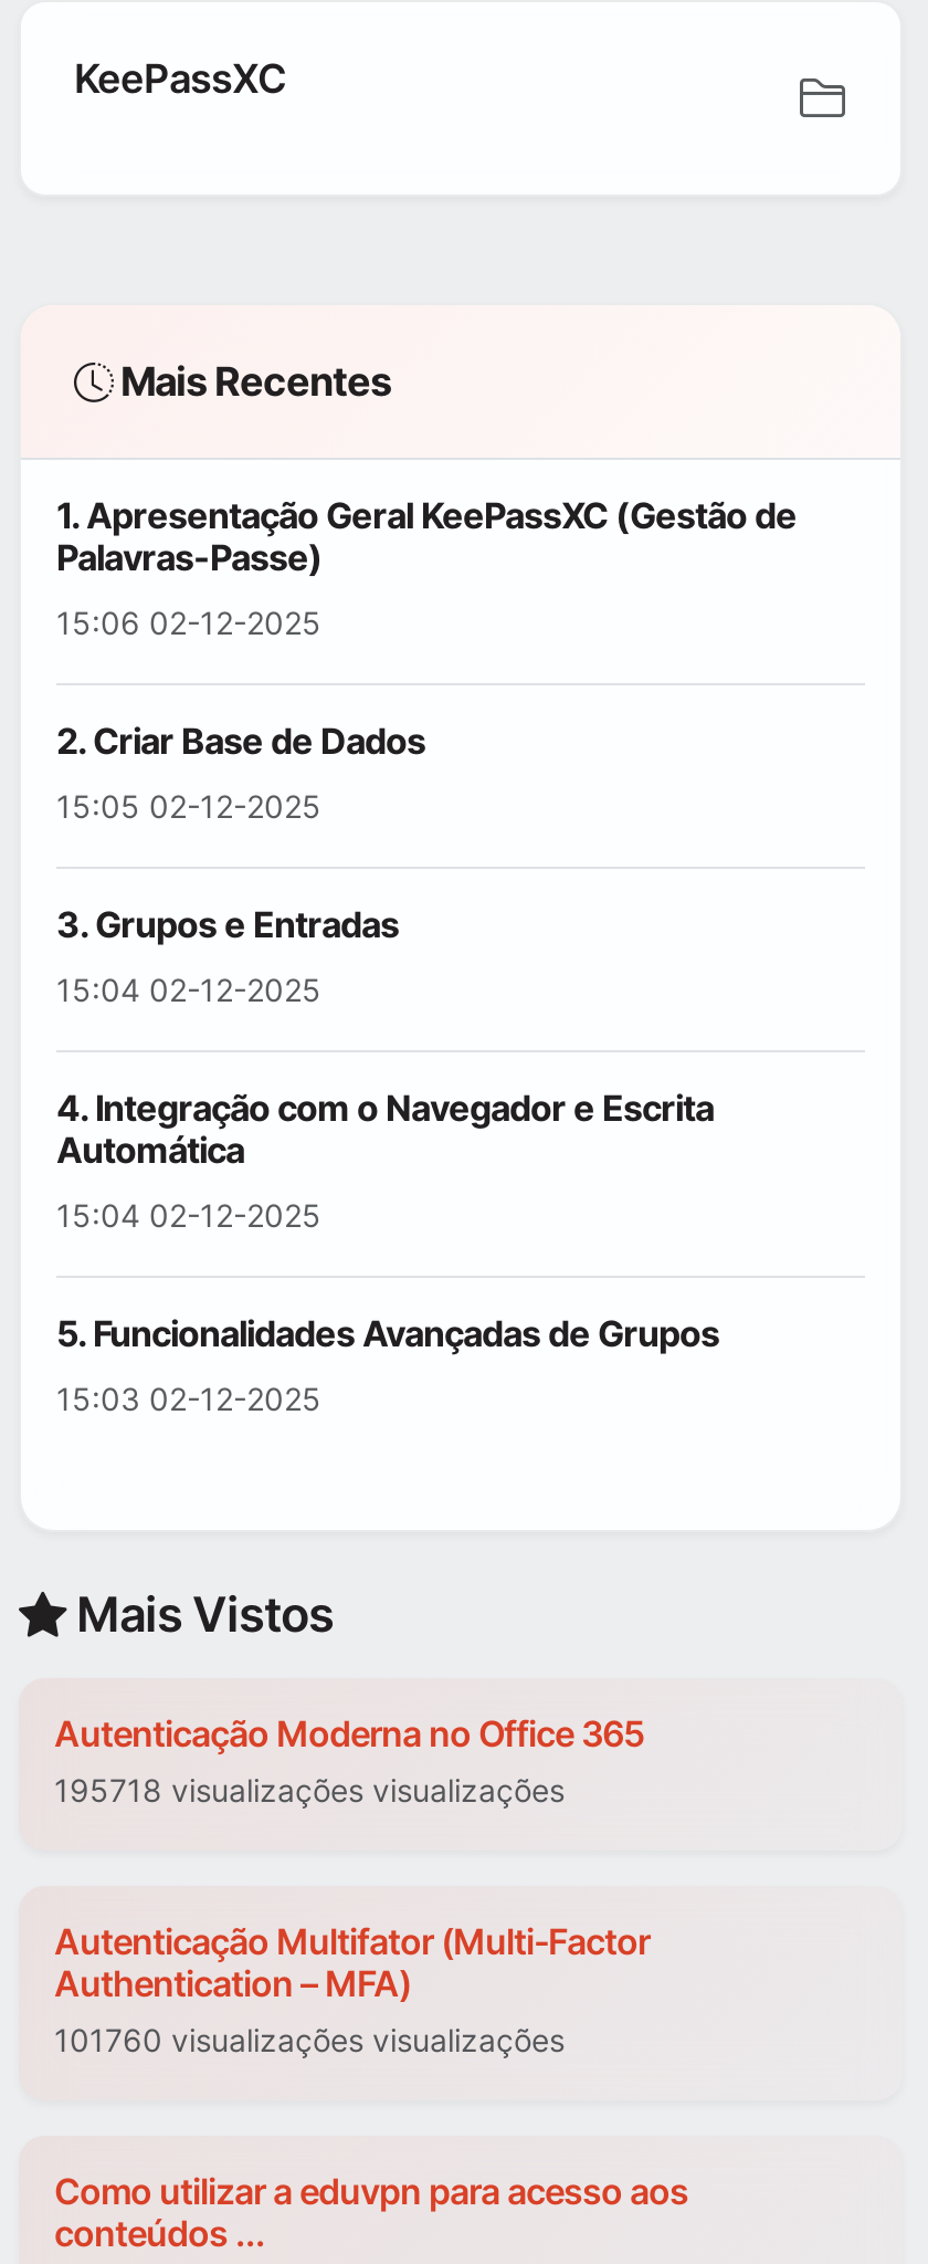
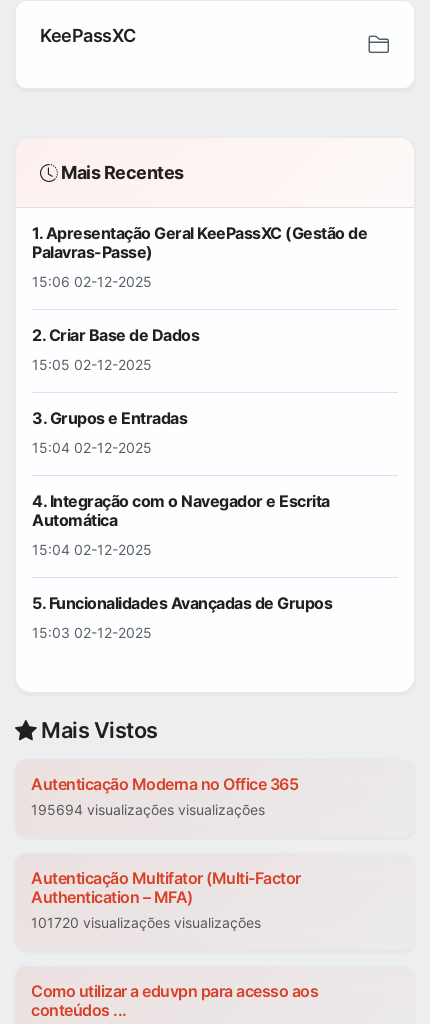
[54,1772,565,1810] 195718 visualizações visualizações -> [31,801,265,818] 195694 visualizações visualizações
[54,2022,565,2059] 101760 visualizações visualizações -> [31,914,261,931] 101720 visualizações visualizações

